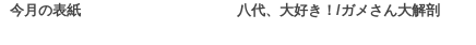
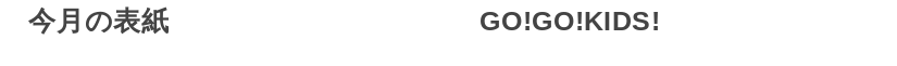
[237,4,440,19] 八代、大好き！/ガメさん大解剖 -> [479,7,660,37] GO!GO!KIDS!

